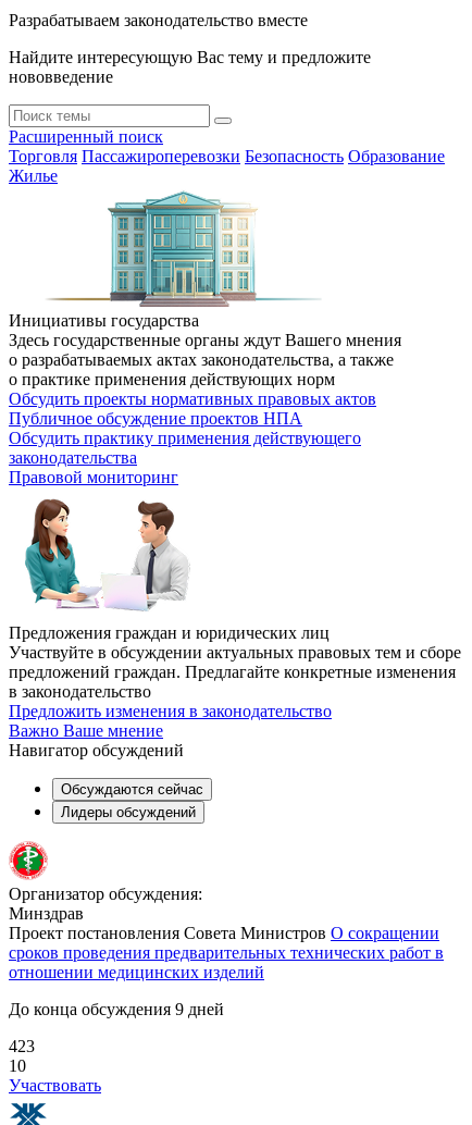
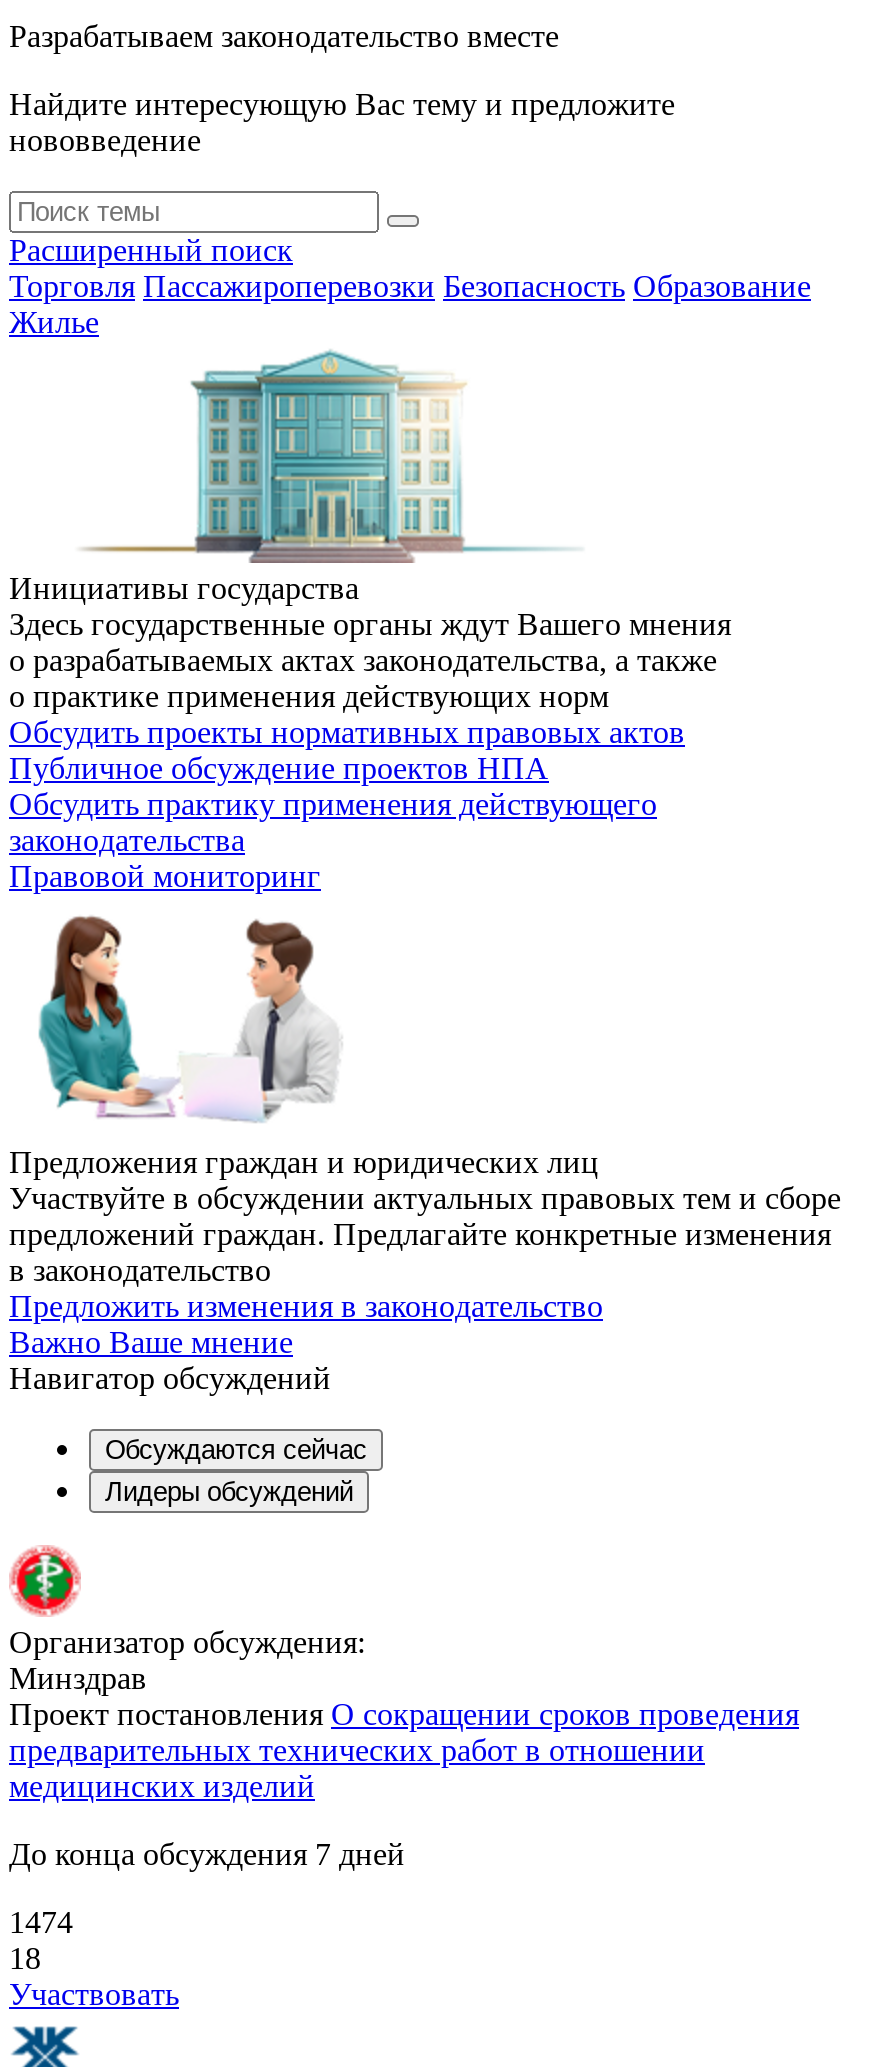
[9,924,444,981] Проект постановления Совета Министров О сокращении | сроков проведения предварительных технических работ в | отношении медицинских изделий -> [9,1697,799,1803] Проект постановления О сокращении сроков проведения | предварительных технических работ в отношении | медицинских изделий
[9,1000,224,1018] До конца обсуждения 9 дней -> [9,1837,405,1871] До конца обсуждения 7 дней
[9,1037,35,1075] 423 | 10 -> [9,1905,73,1975] 1474 | 18

